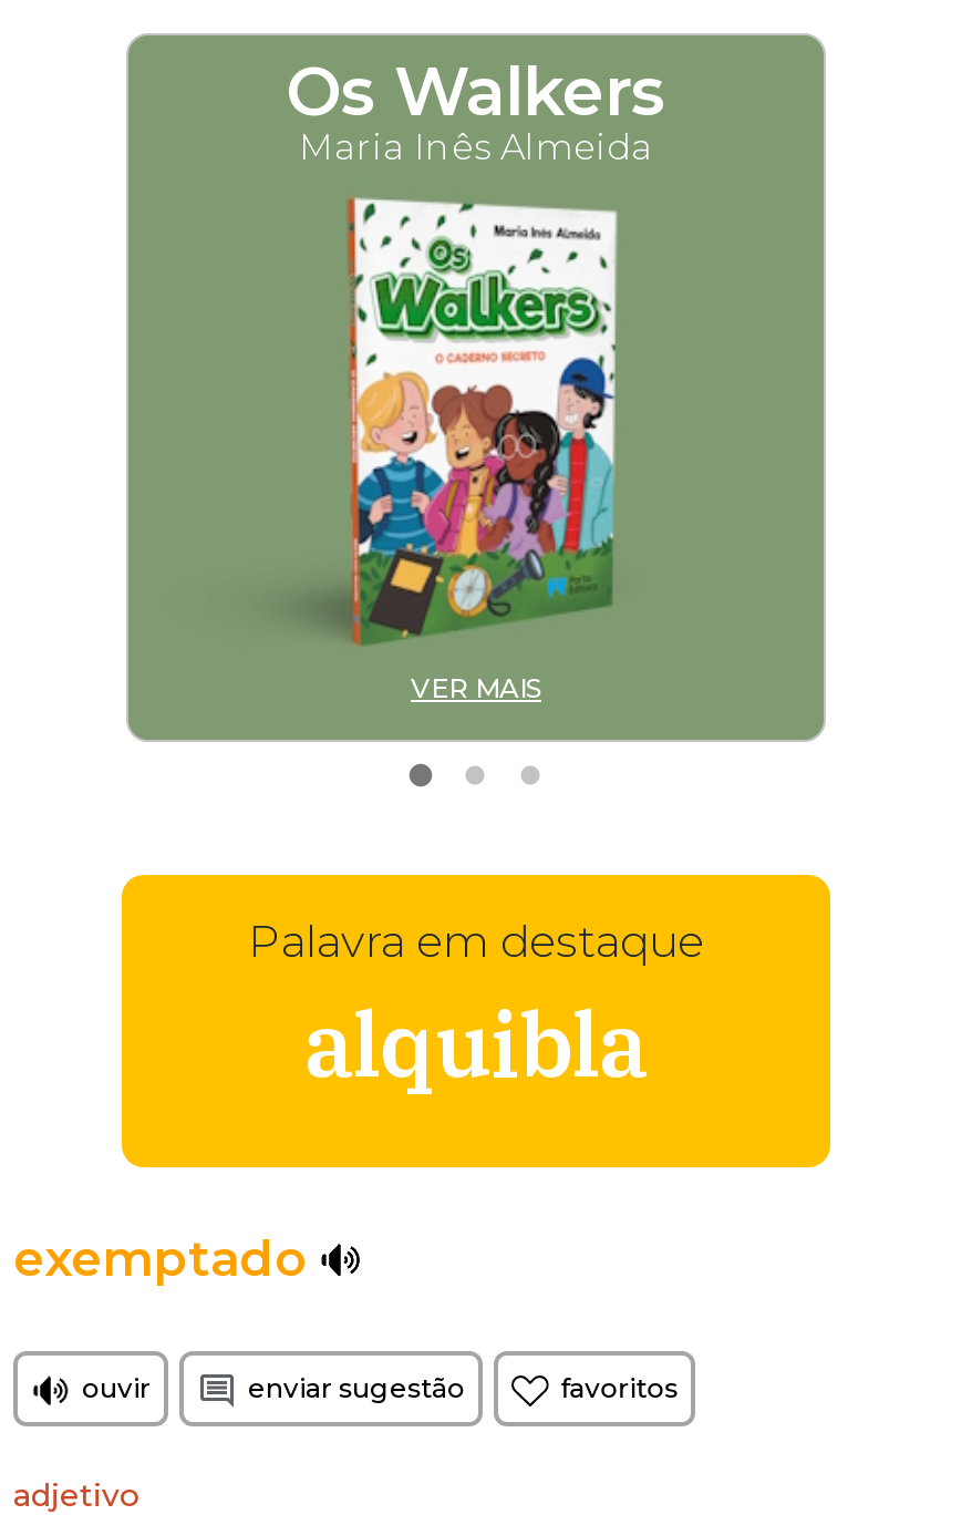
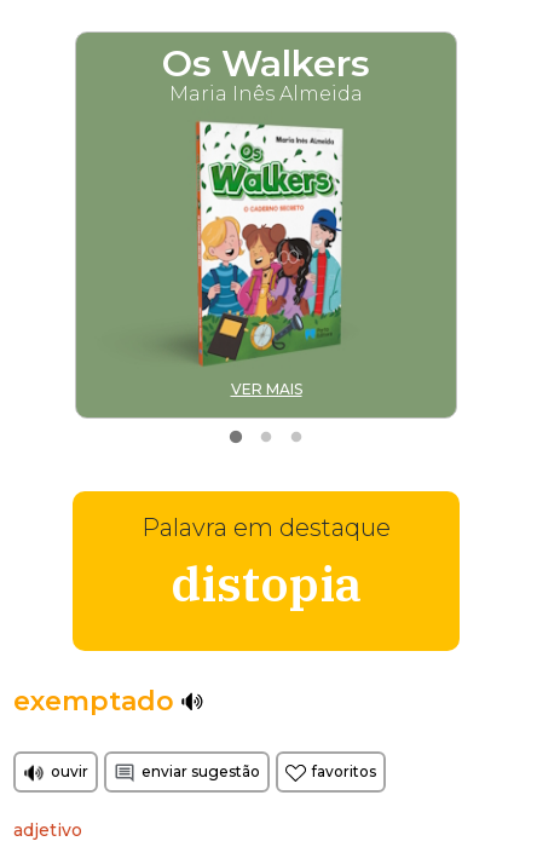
[304,986,648,1101] alquibla -> [171,552,362,615] distopia

